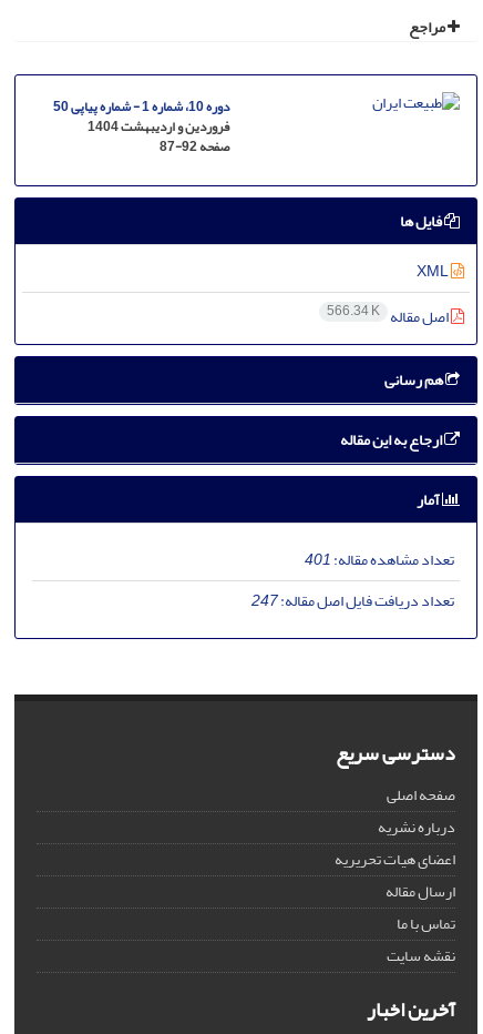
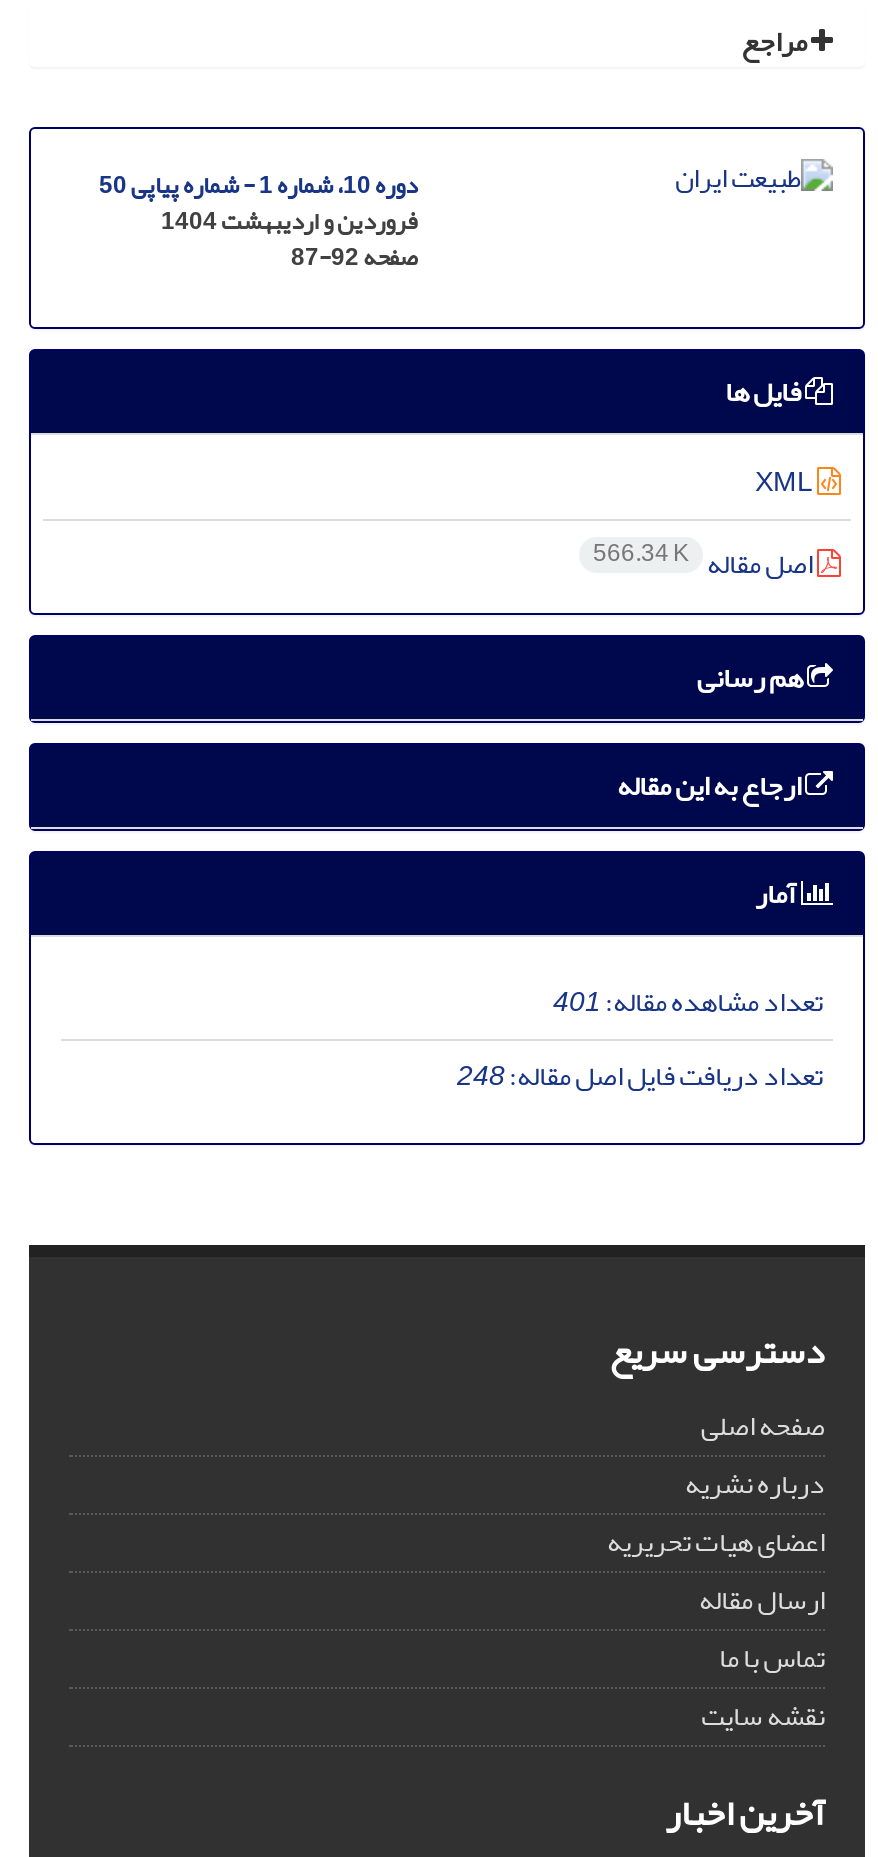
[251,585,454,615] تعداد دریافت فایل اصل مقاله:247 -> [457,1048,823,1102] تعداد دریافت فایل اصل مقاله:248

